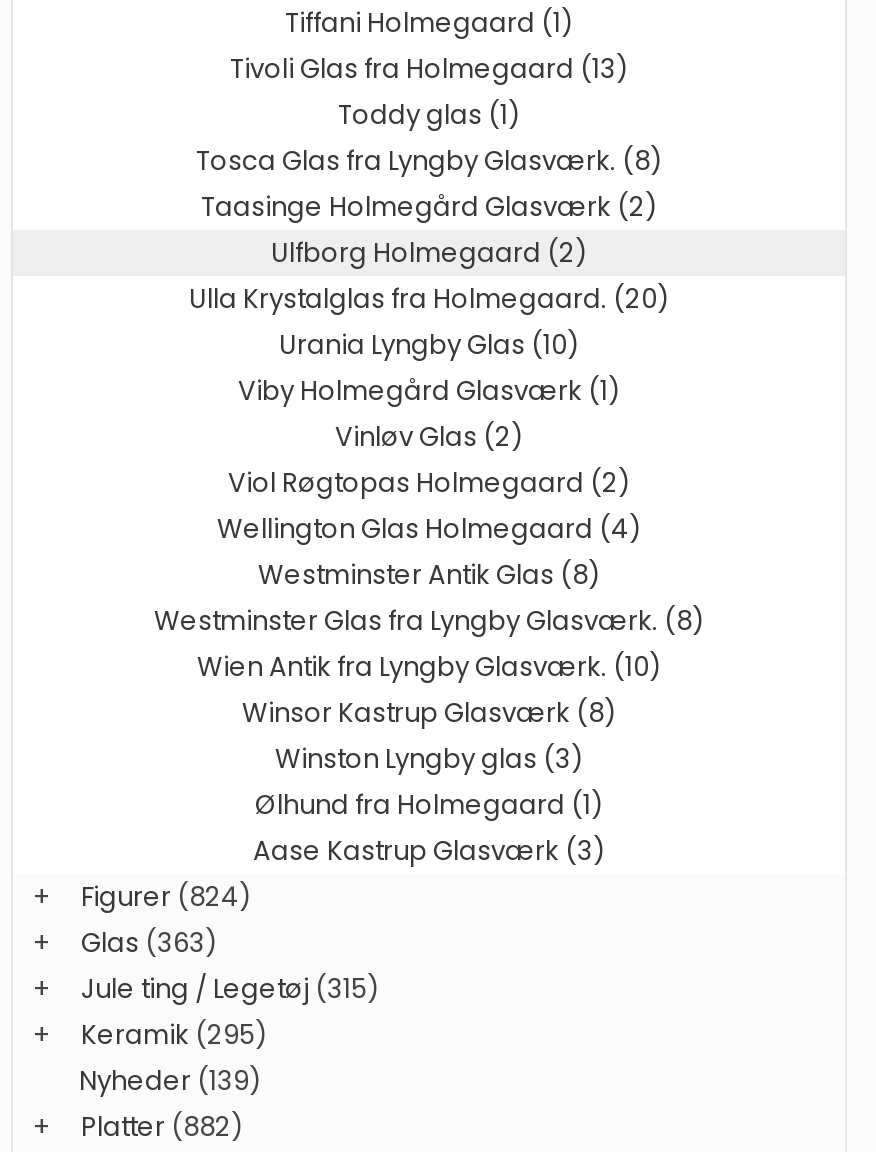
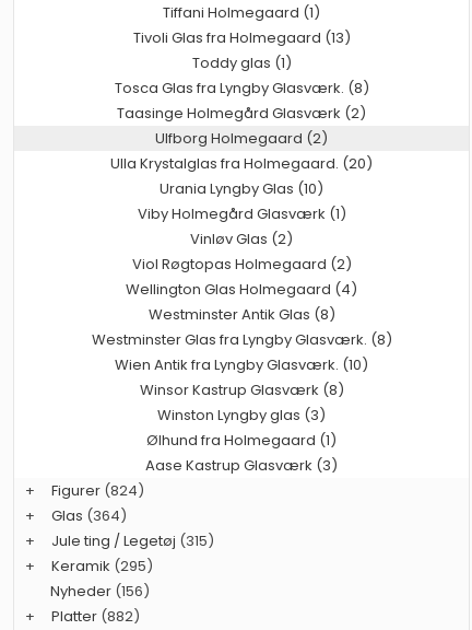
[81,925,217,963] Glas (363) -> [51,506,127,527] Glas (364)
[79,1063,261,1101] Nyheder (139) -> [50,581,150,602] Nyheder (156)

